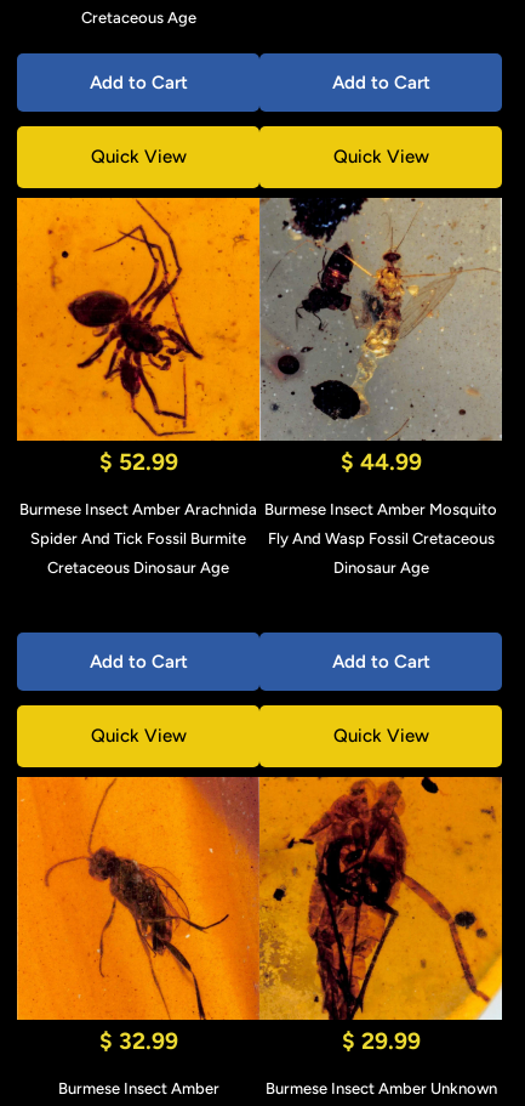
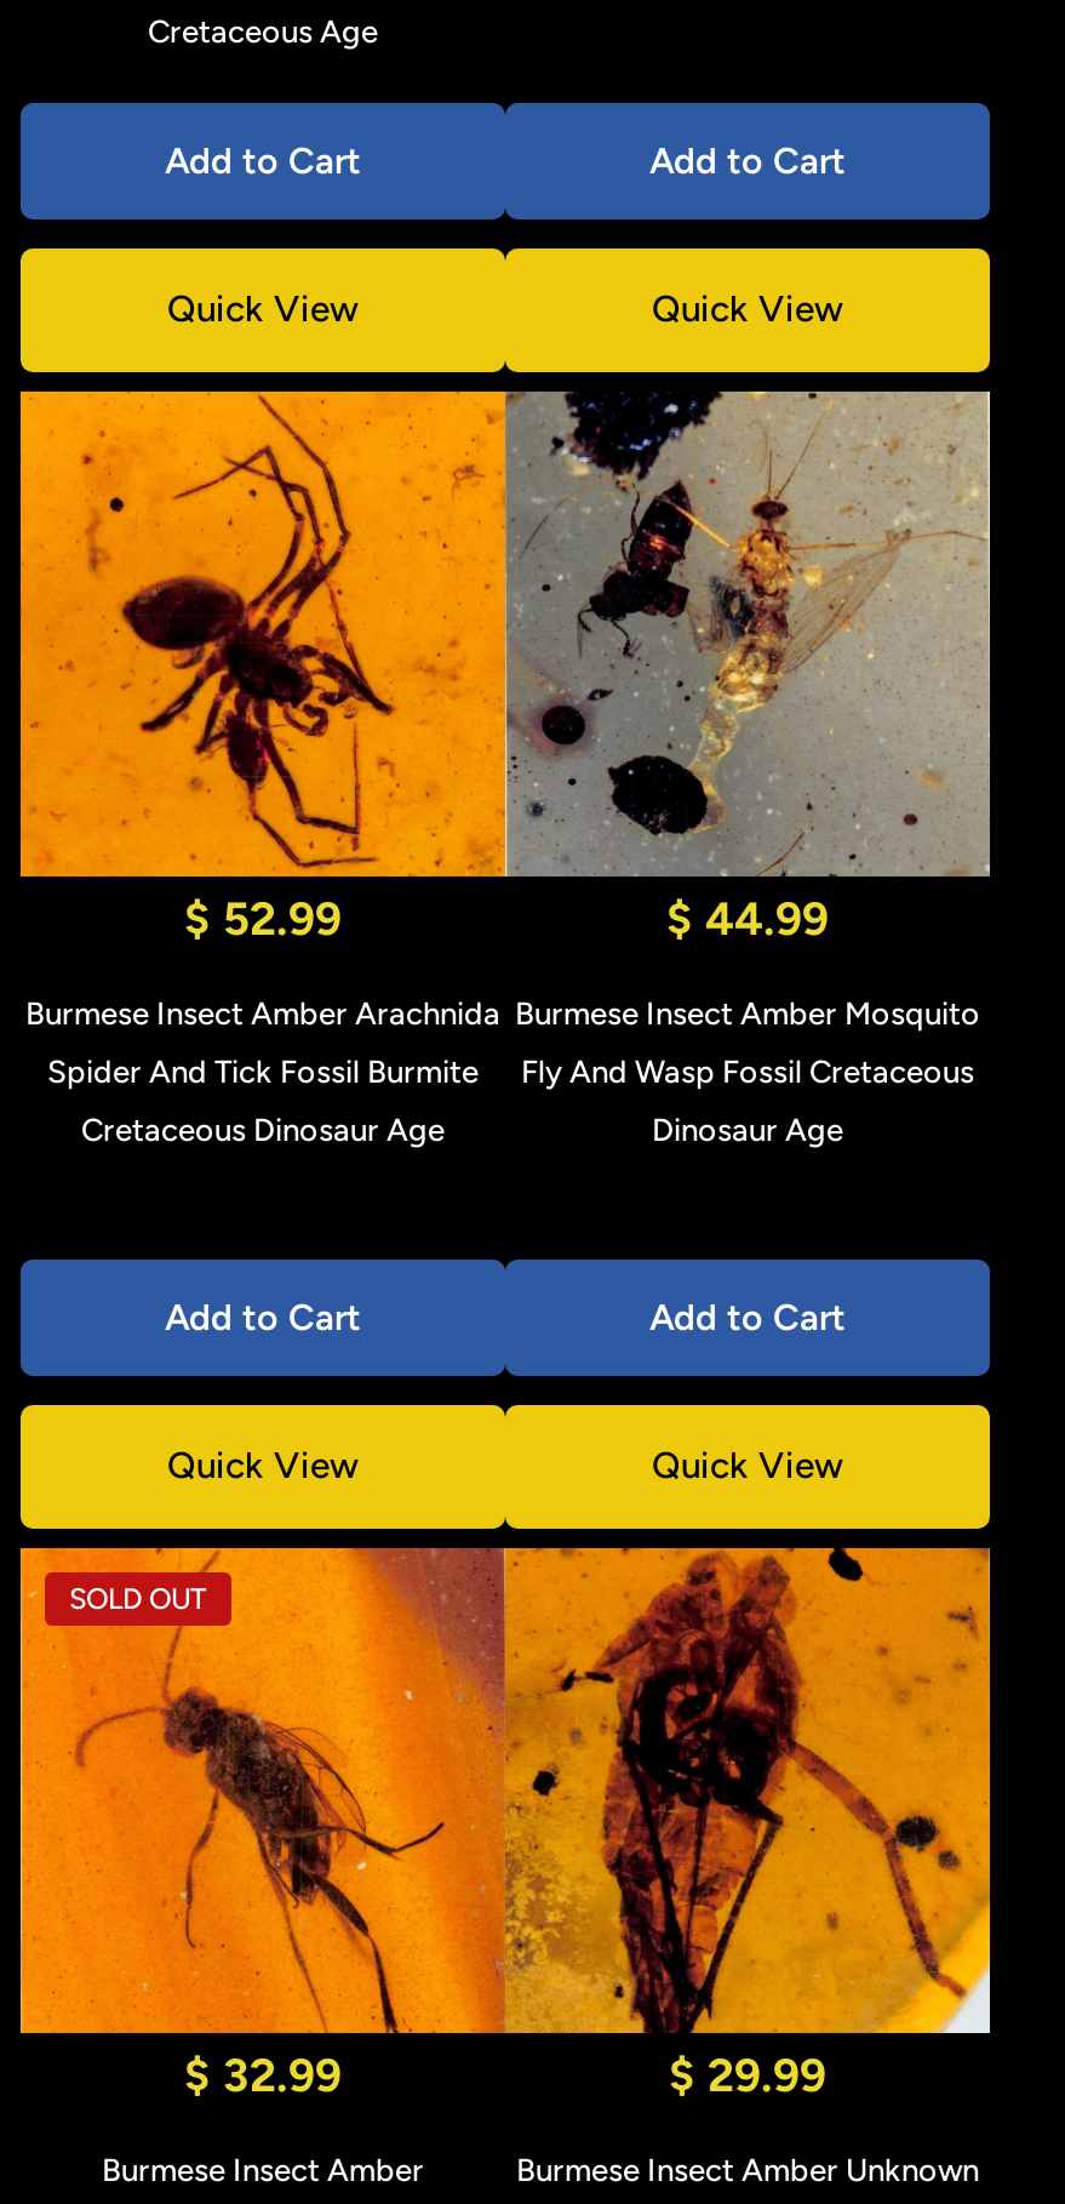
none -> [69,1582,207,1616] SOLD OUT

